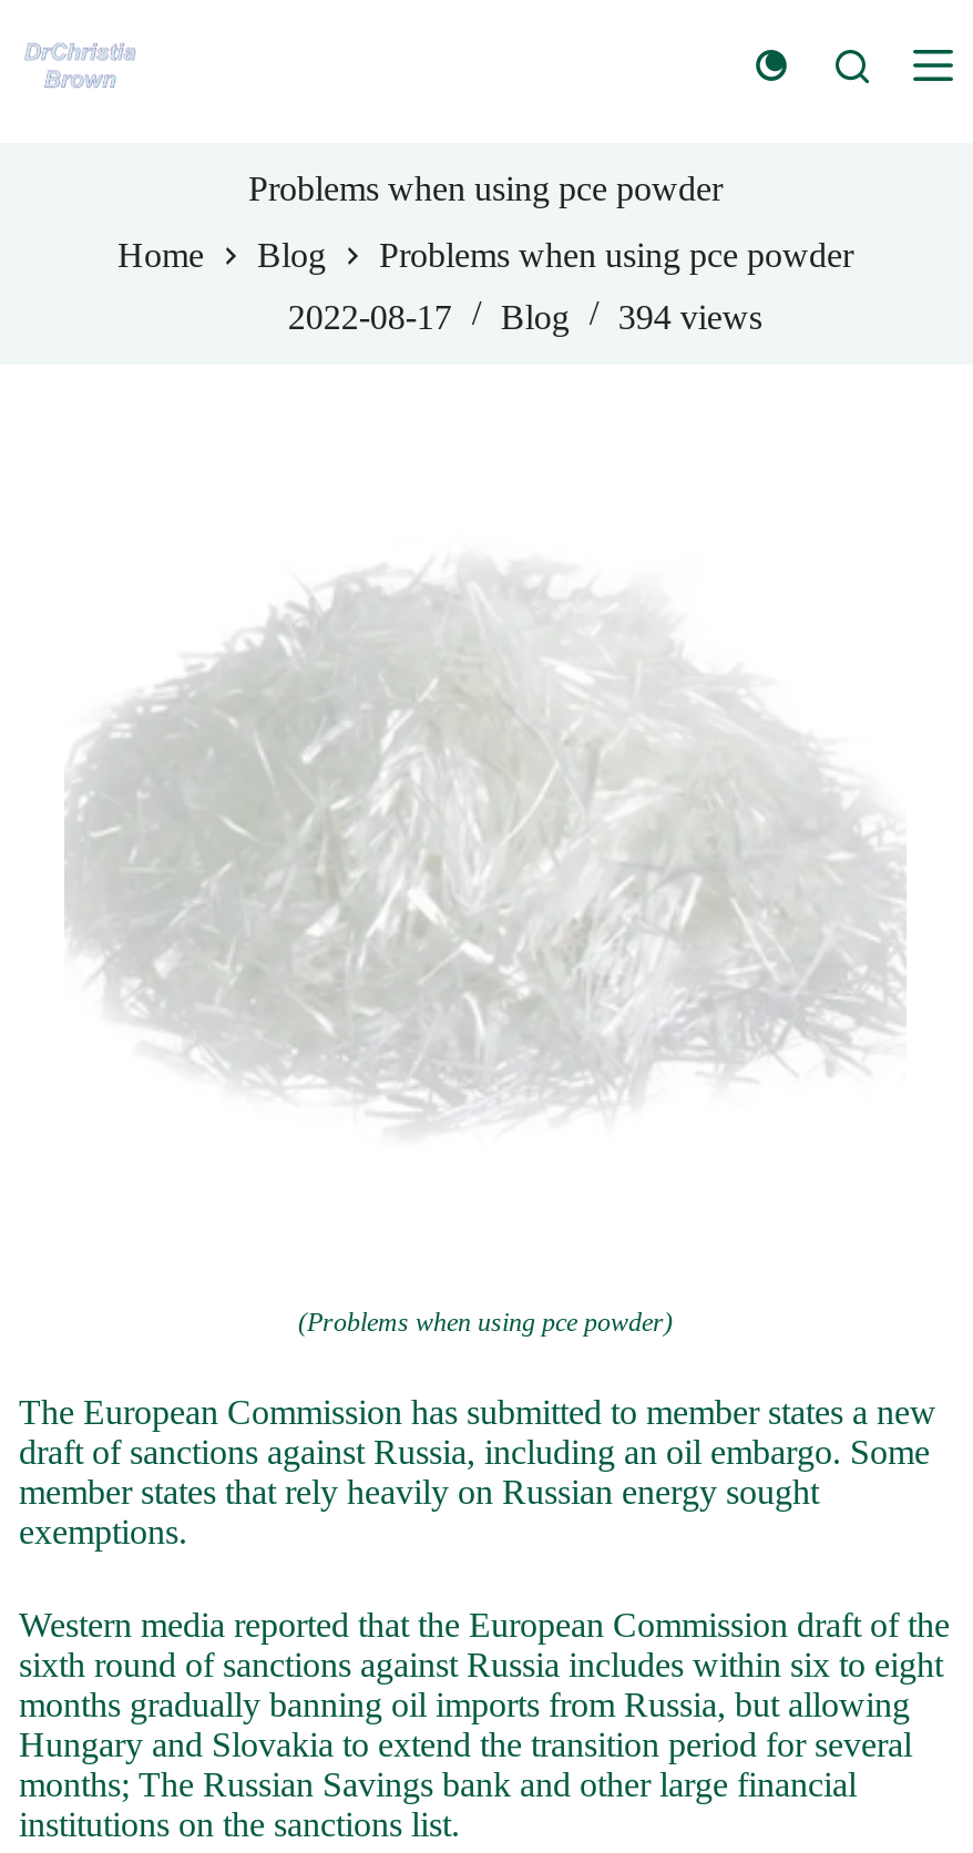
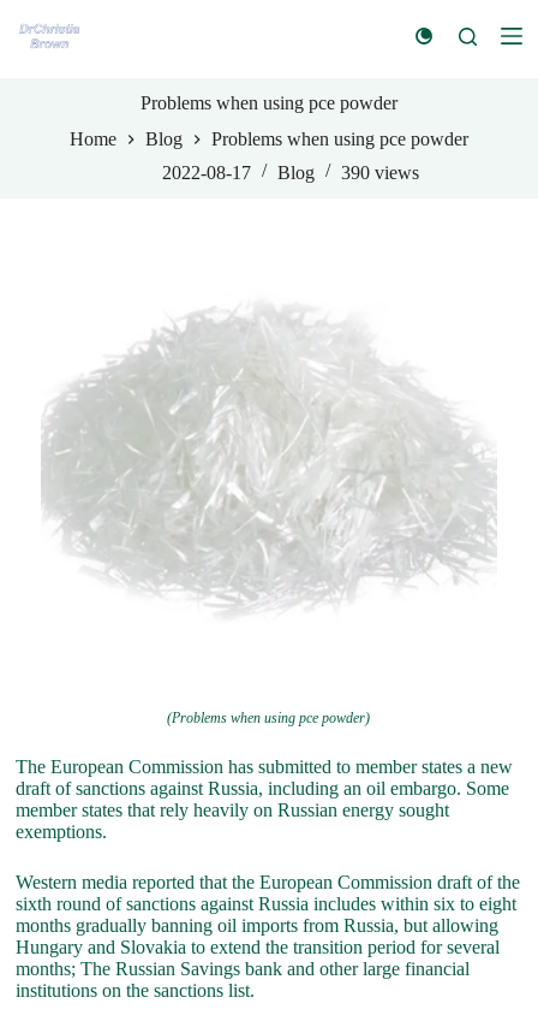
[288,297,762,335] 2022-08-17 Blog 394 views -> [162,162,419,182] 2022-08-17 Blog 390 views

